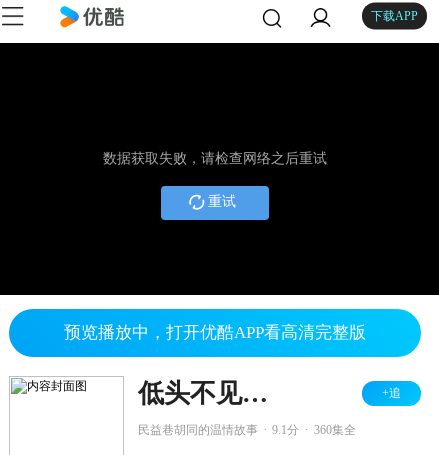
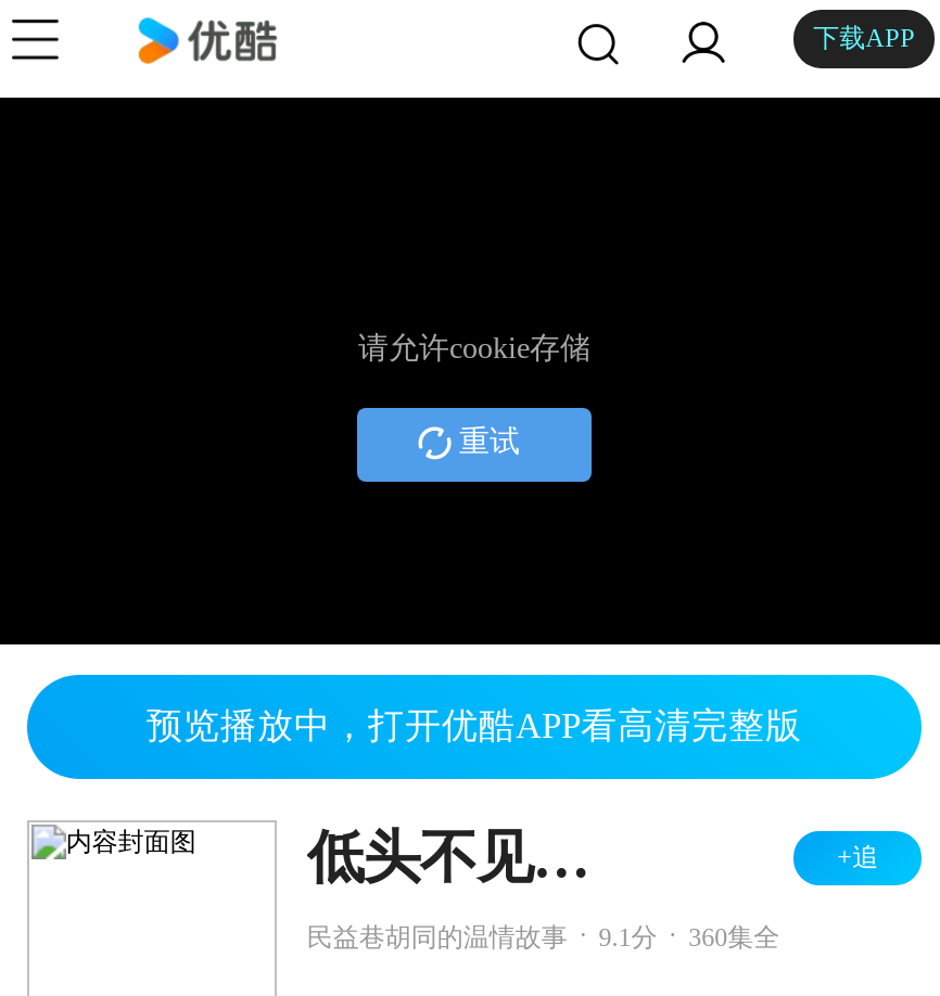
[103,151,327,166] 数据获取失败，请检查网络之后重试 -> [358,332,590,365] 请允许cookie存储

